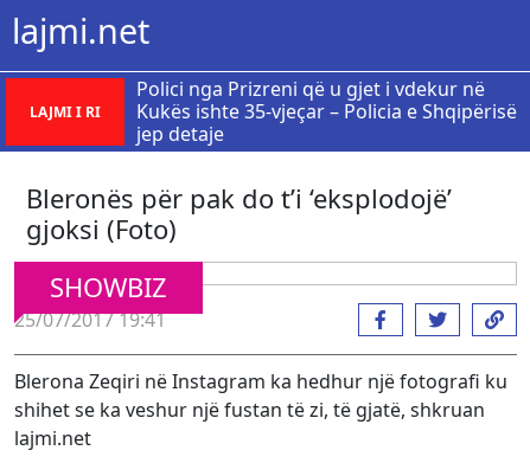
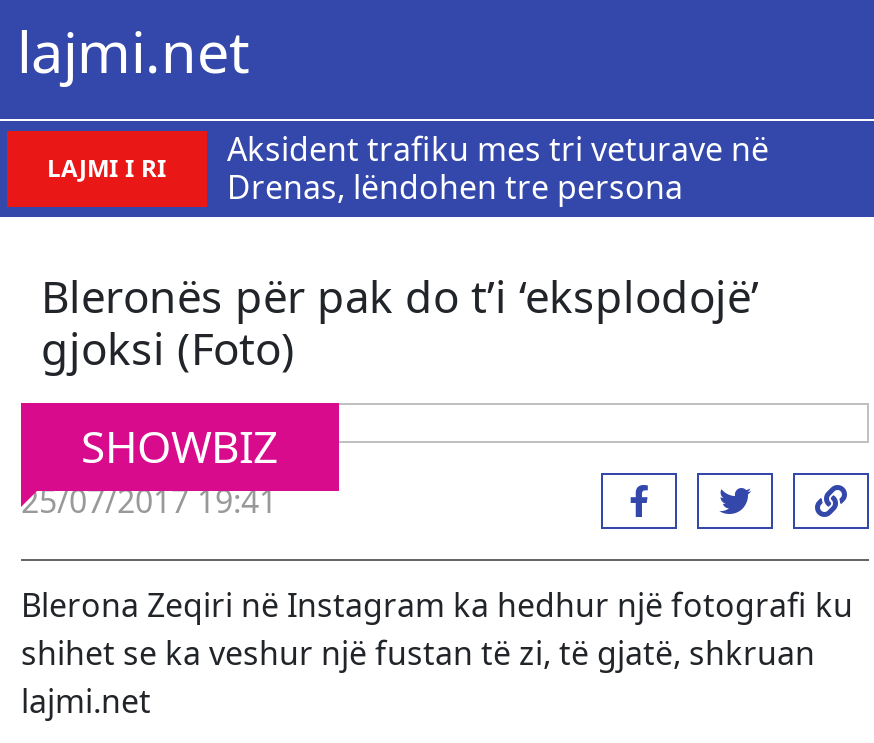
[136,76,517,147] Polici nga Prizreni që u gjet i vdekur në | Kukës ishte 35-vjeçar – Policia e Shqipërisë | jep detaje -> [227,127,769,209] Aksident trafiku mes tri veturave në | Drenas, lëndohen tre persona

